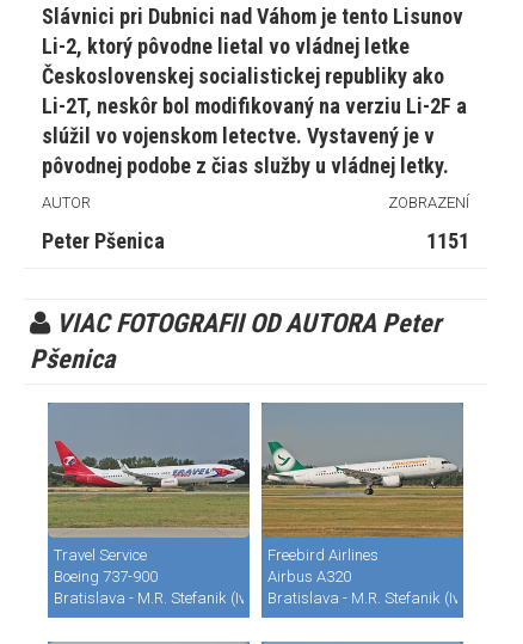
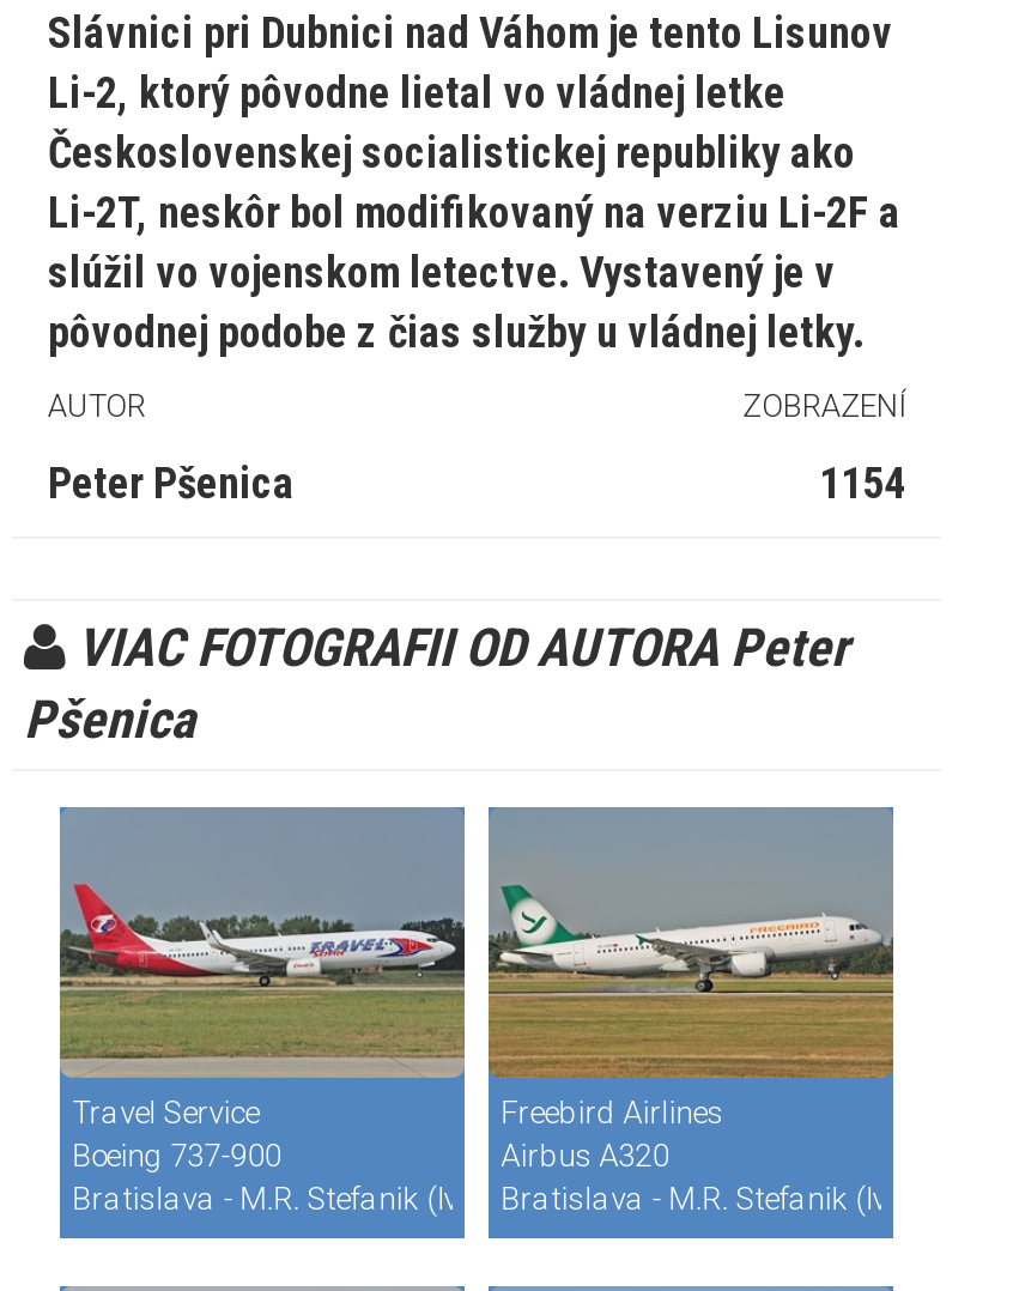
[426,228,469,253] 1151 -> [819,458,905,508] 1154

